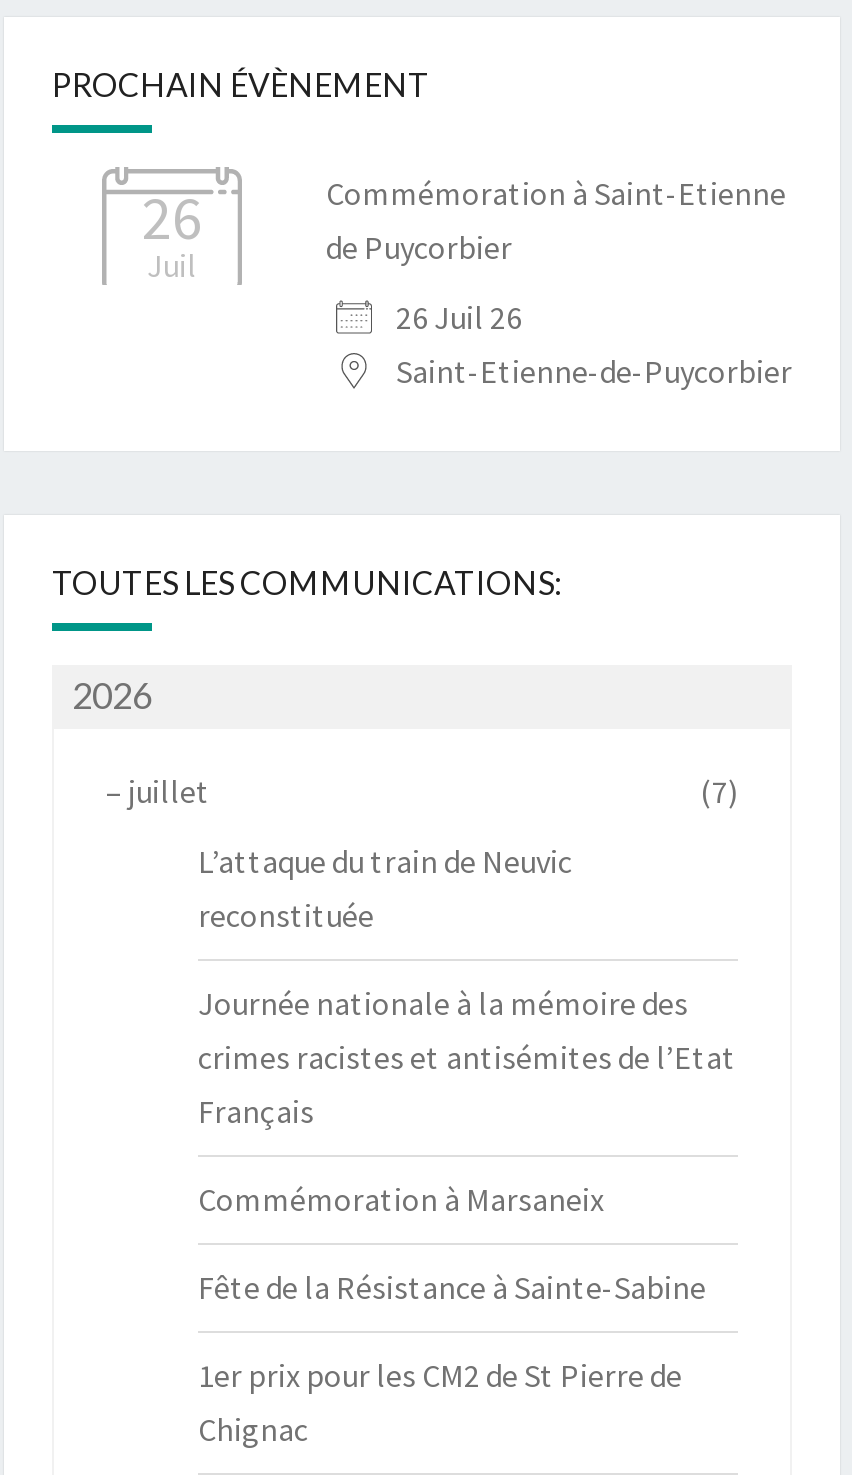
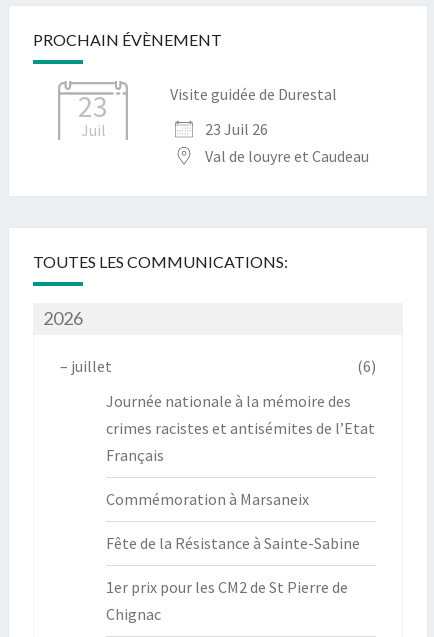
[142,179,202,255] 26 -> [78,87,108,125] 23
[326,172,786,266] Commémoration à Saint-Etienne | de Puycorbier -> [170,84,337,104] Visite guidée de Durestal
[396,296,792,390] 26 Juil 26 | Saint-Etienne-de-Puycorbier -> [205,119,369,166] 23 Juil 26 | Val de louyre et Caudeau
[198,770,738,934] (7) | L’attaque du train de Neuvic | reconstituée -> [357,356,376,376] (6)

